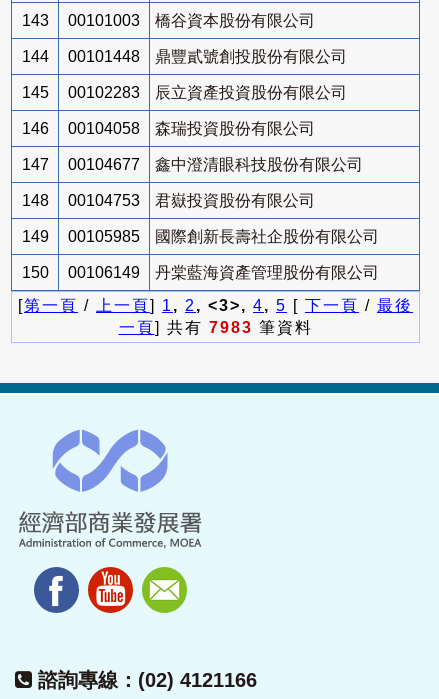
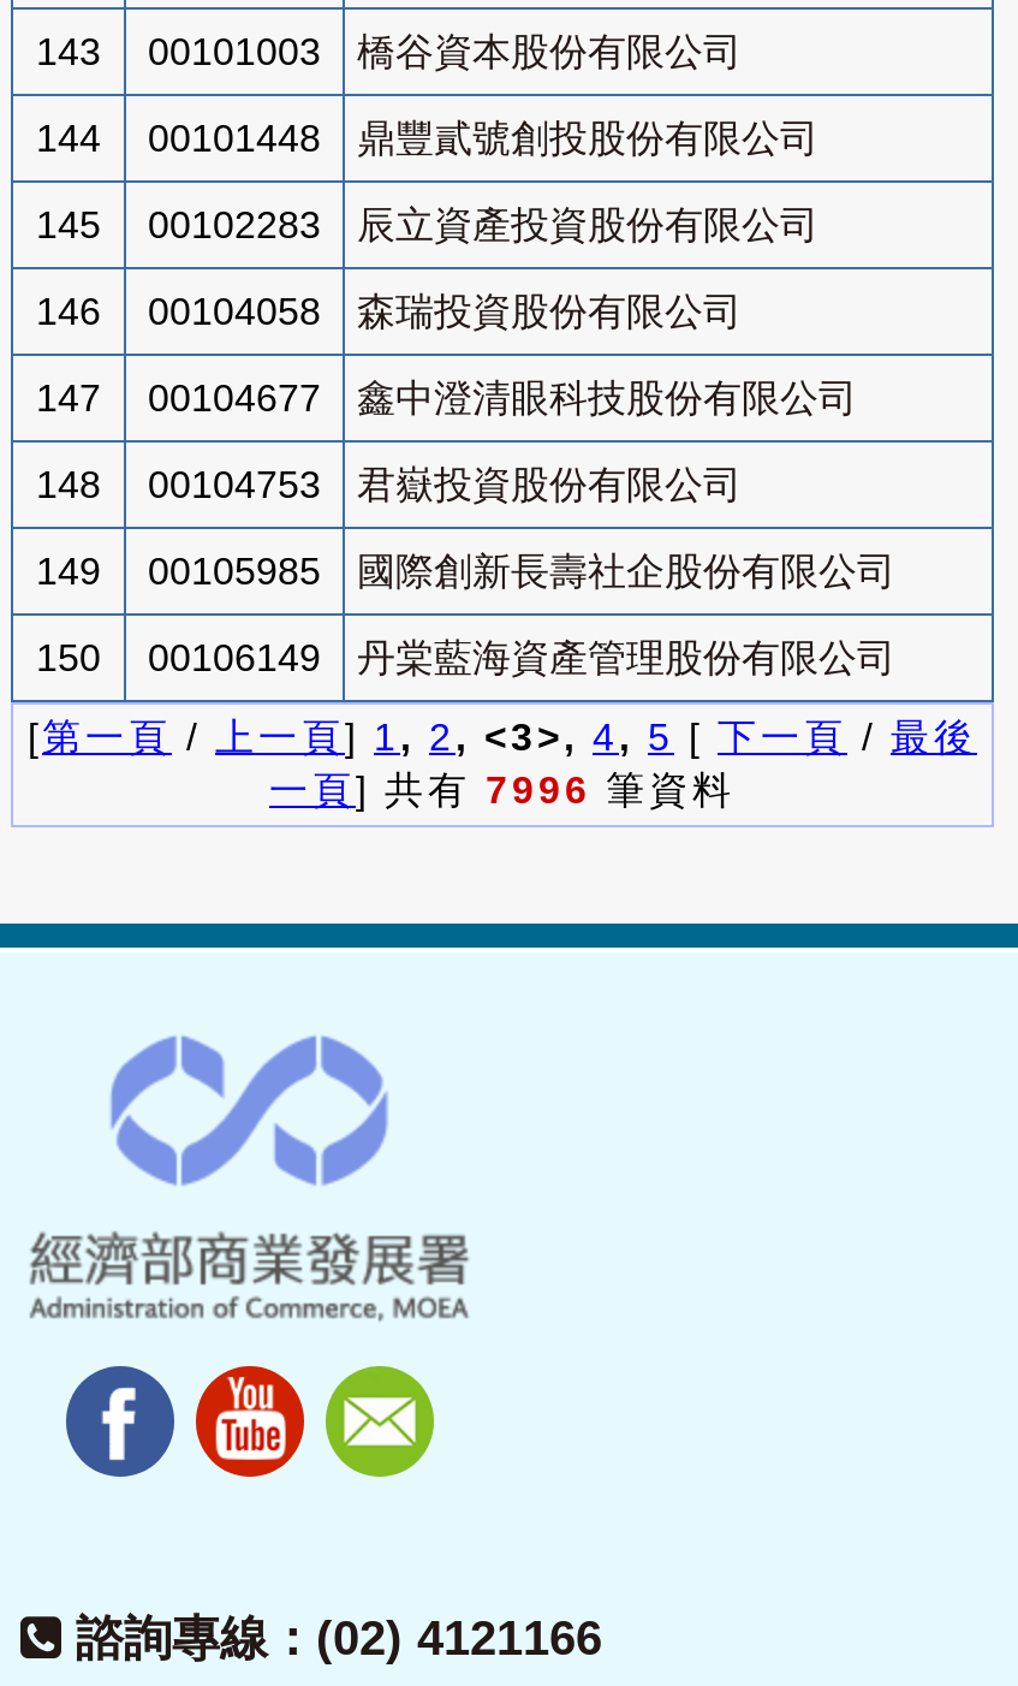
[118,319,312,336] 一頁] 共有7983筆資料 -> [269,769,736,810] 一頁] 共有7996筆資料

